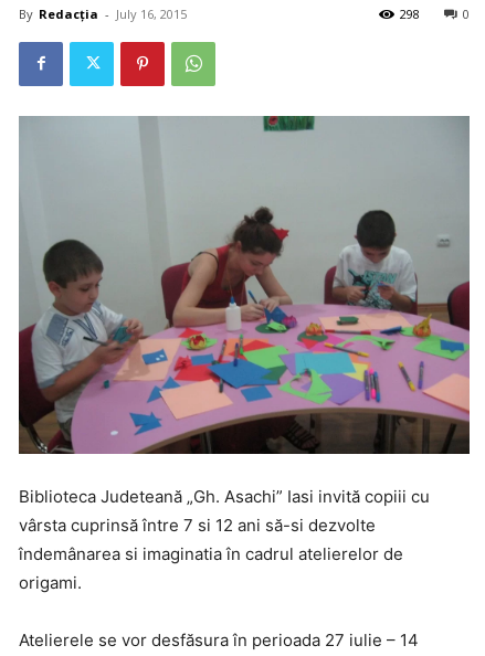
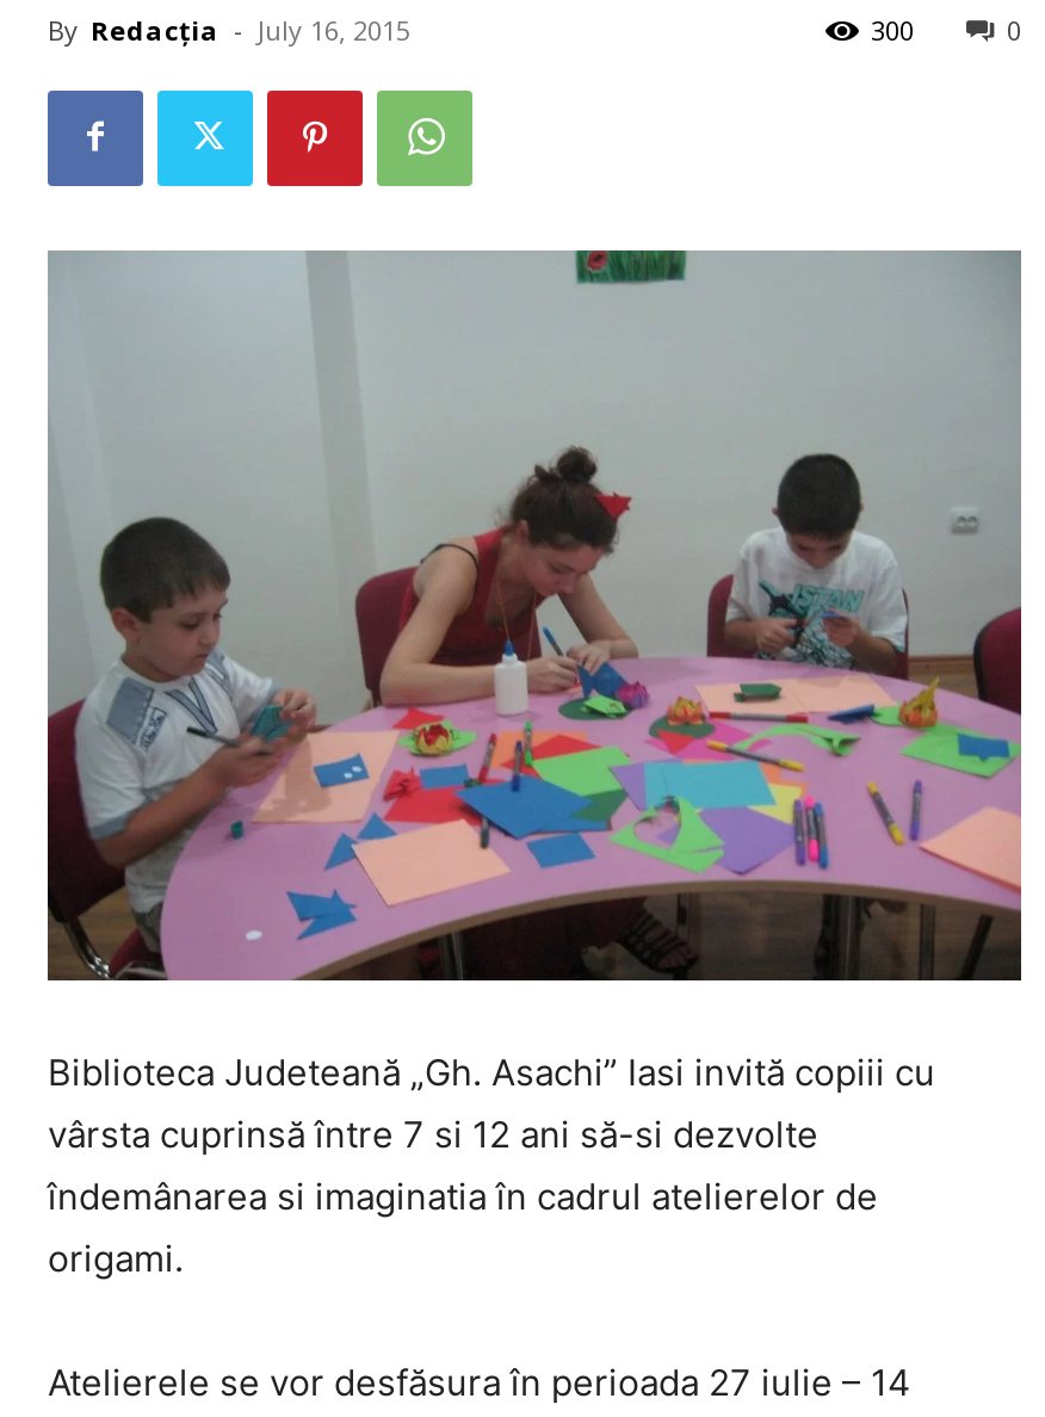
[400,5,420,22] 298 -> [871,11,914,47] 300

